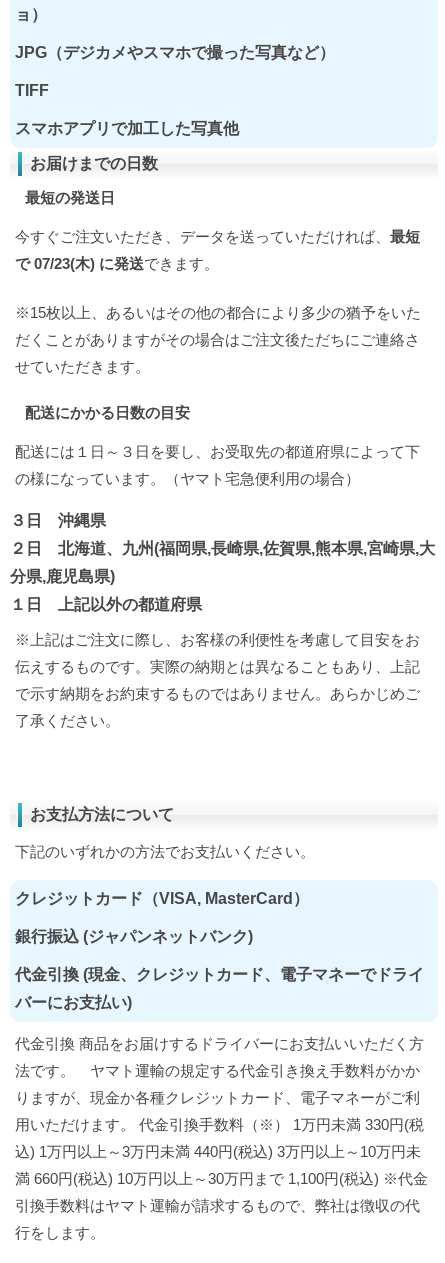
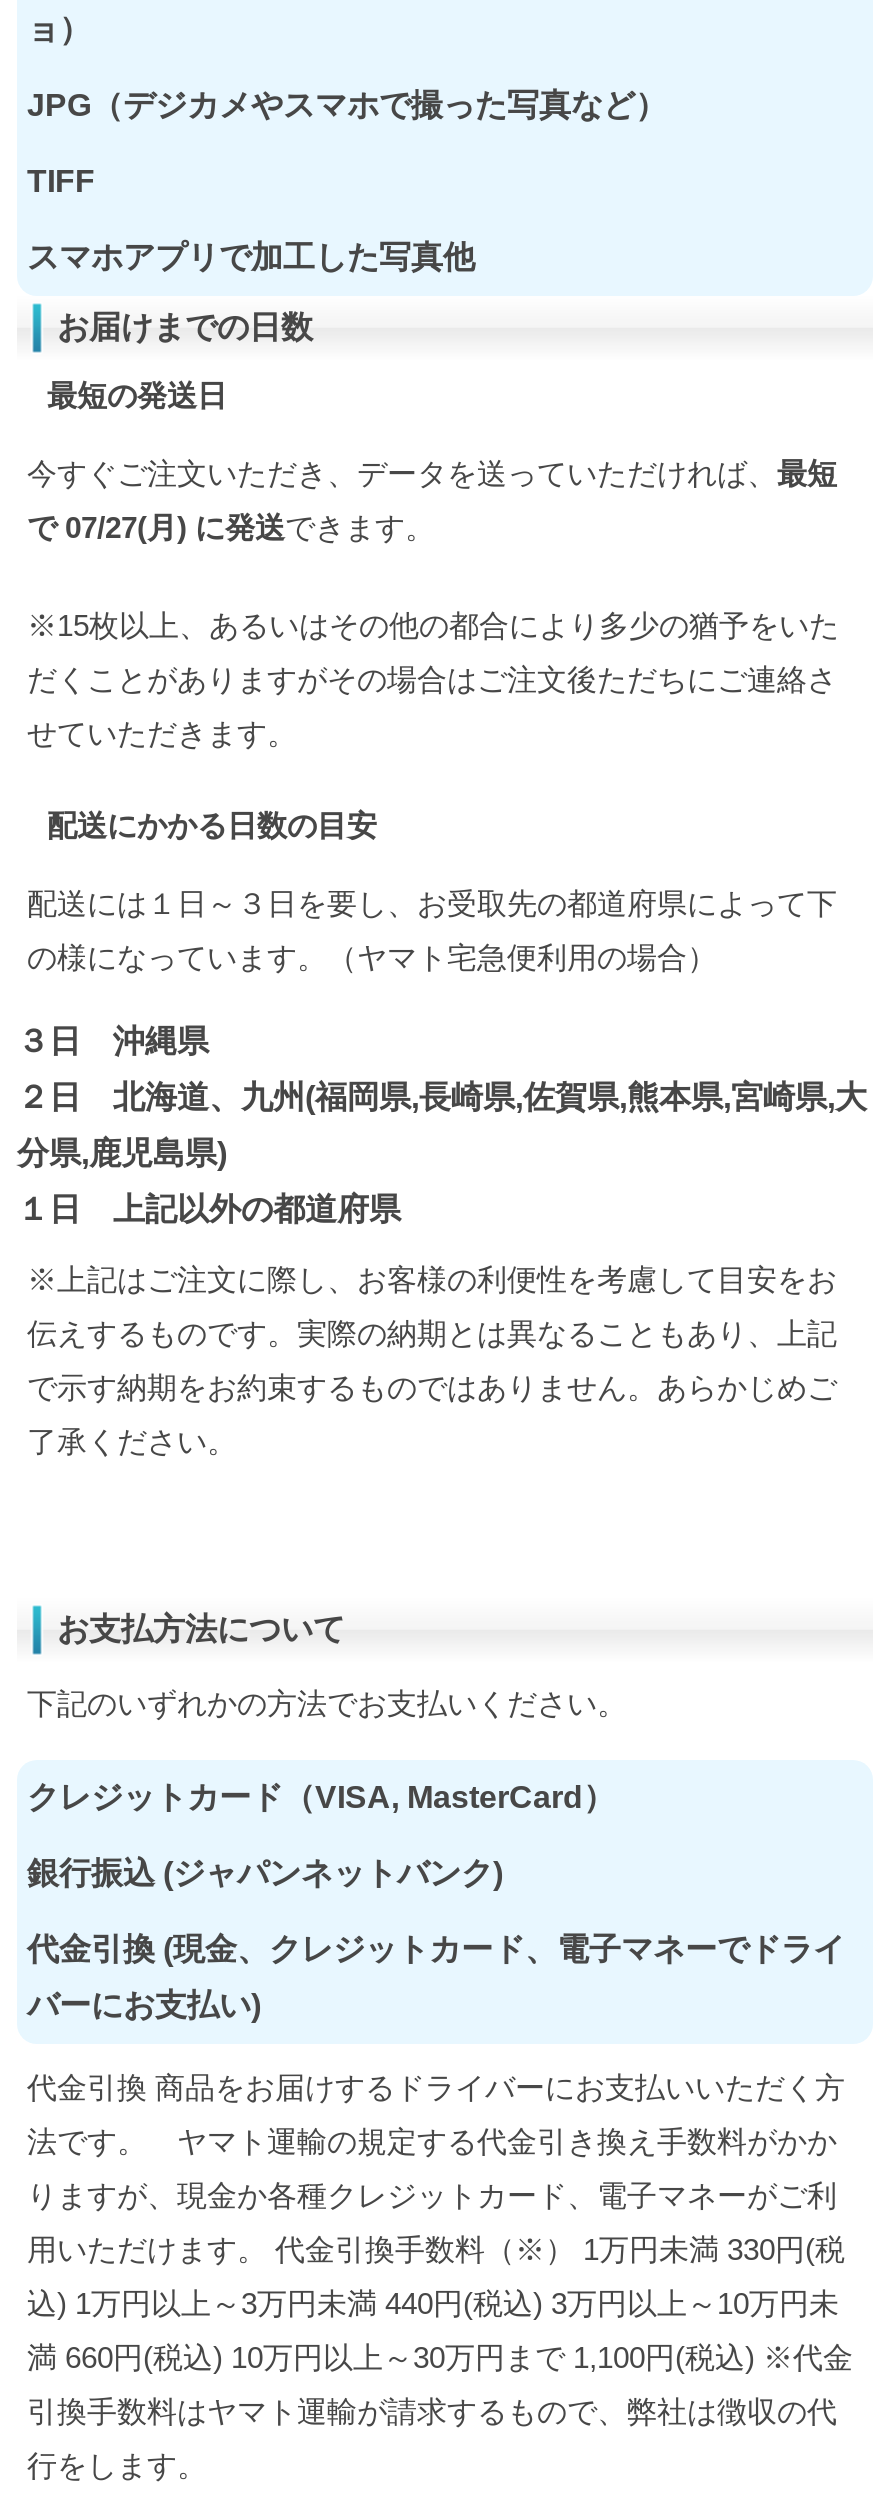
[15,255,219,272] で 07/23(木) に発送できます。 -> [27,510,435,544] で 07/27(月) に発送できます。

